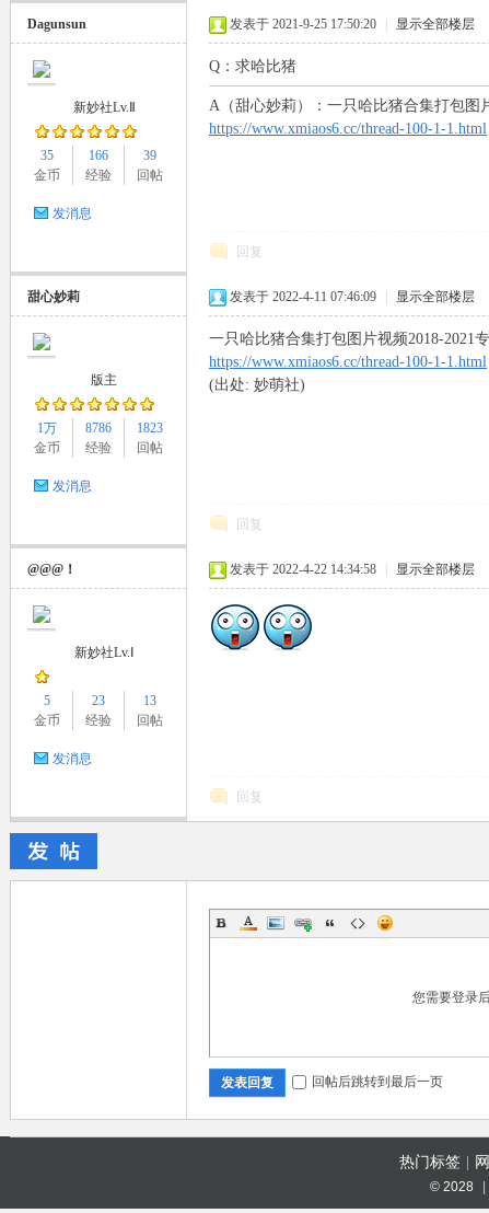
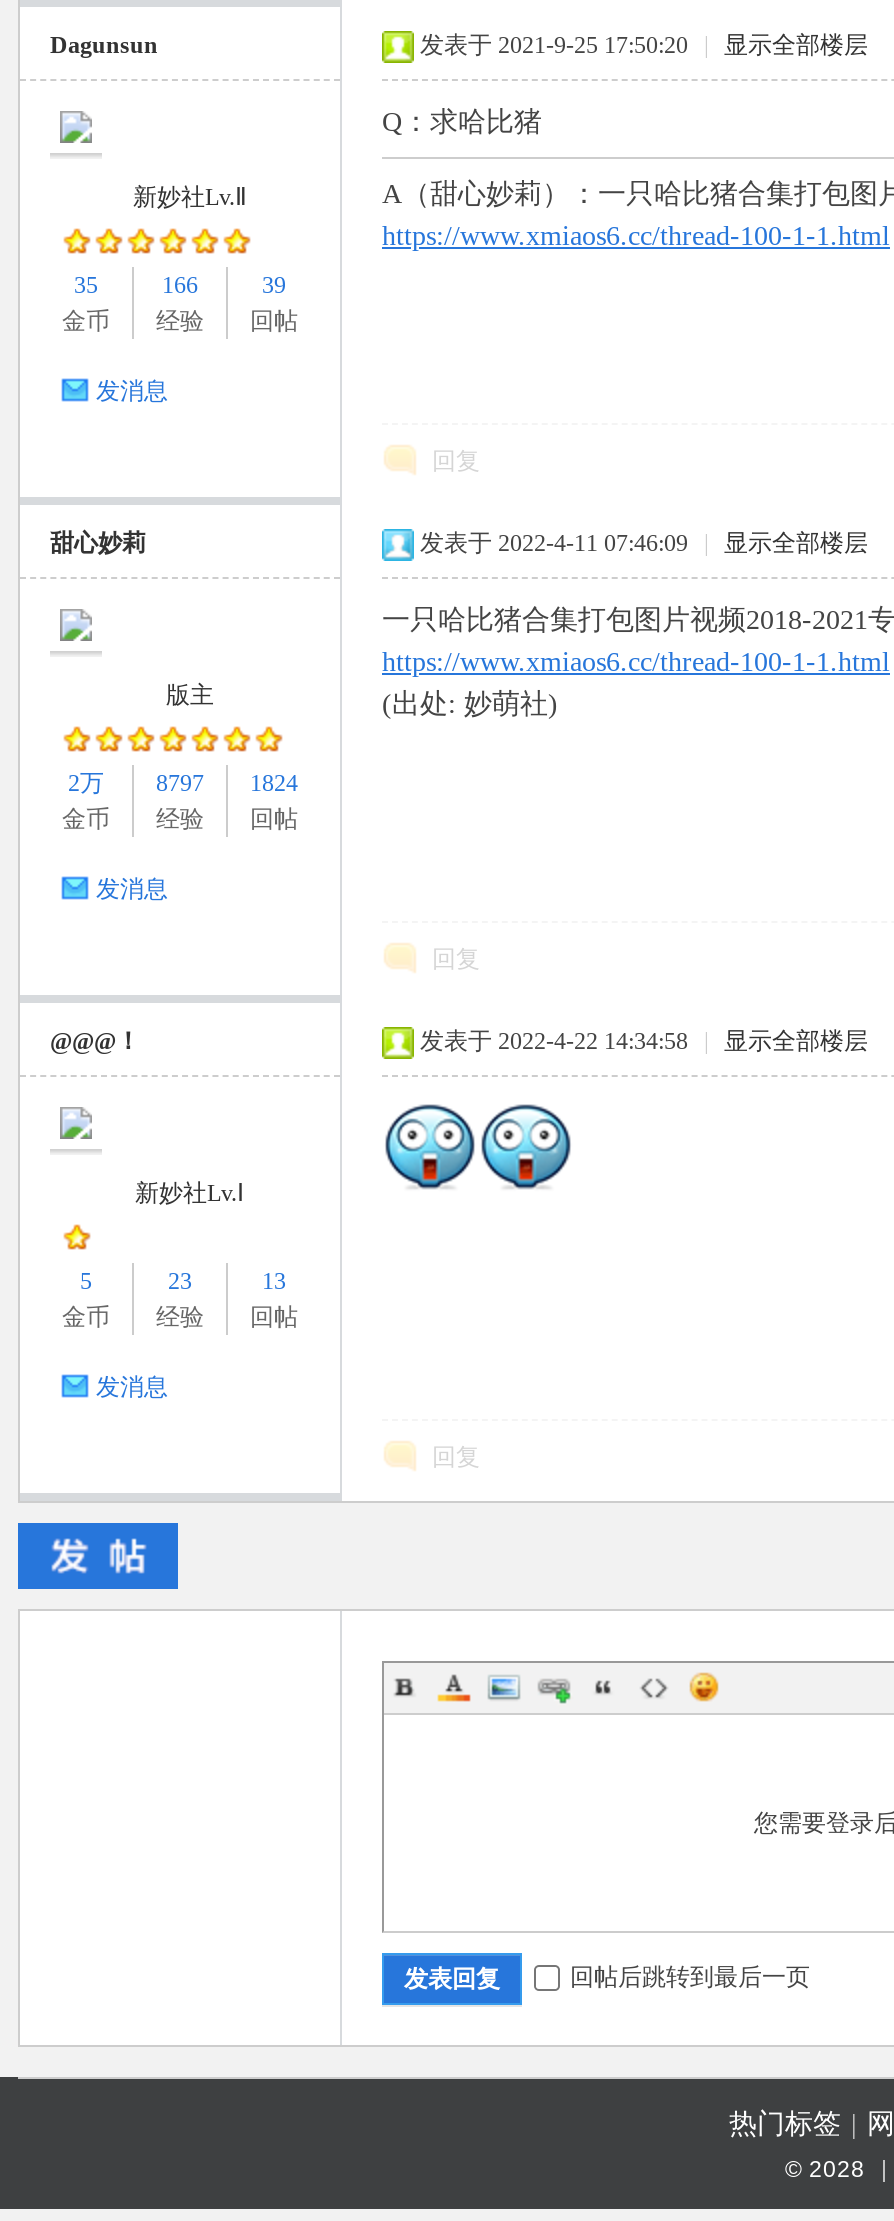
[37,420,57,436] 1万 -> [68,769,104,797] 2万
[85,420,112,436] 8786 -> [156,769,204,797] 8797
[137,420,163,436] 1823 -> [250,769,298,797] 1824

